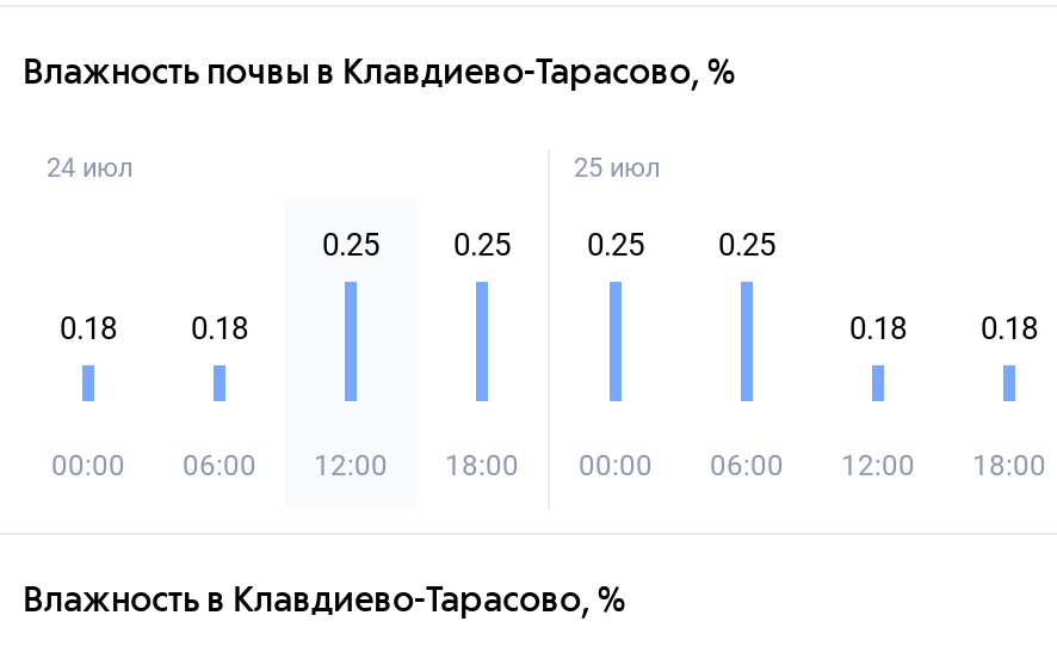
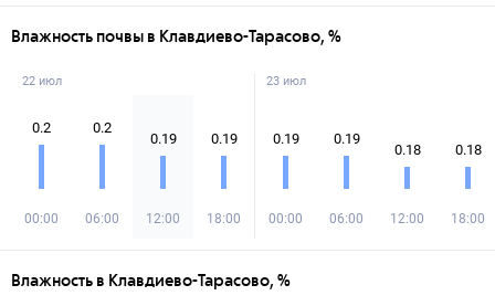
[47,153,132,184] 24 июл -> [22,74,62,88] 22 июл
[574,153,660,184] 25 июл -> [266,74,306,88] 23 июл
[322,227,379,263] 0.25 -> [150,130,176,147] 0.19
[453,227,511,263] 0.25 -> [210,130,237,147] 0.19
[587,227,644,263] 0.25 -> [272,130,299,147] 0.19
[718,227,775,263] 0.25 -> [333,130,360,147] 0.19
[60,310,117,346] 0.18 -> [32,119,51,136] 0.2
[191,310,248,346] 0.18 -> [93,119,112,136] 0.2

